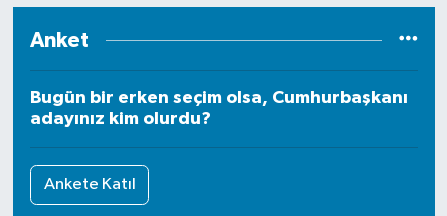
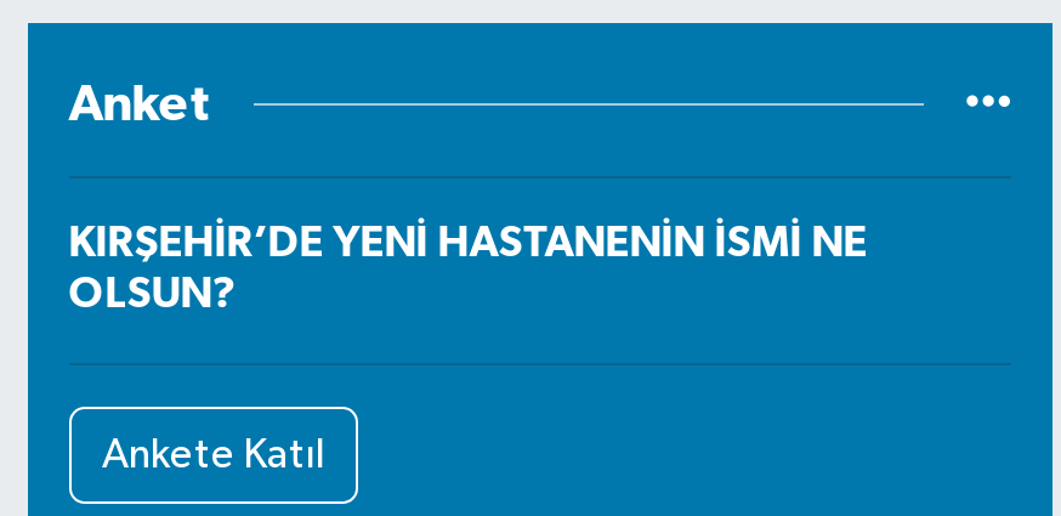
[30,89,408,128] Bugün bir erken seçim olsa, Cumhurbaşkanı | adayınız kim olurdu? -> [69,223,867,318] KIRŞEHİR’DE YENİ HASTANENİN İSMİ NE | OLSUN?

